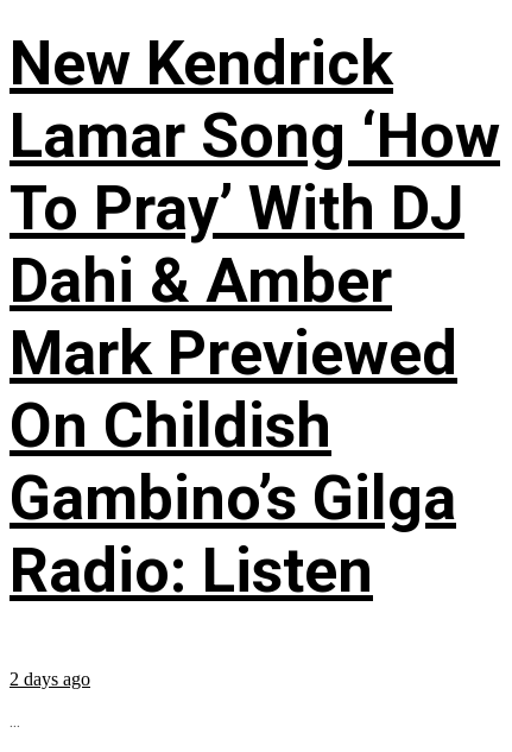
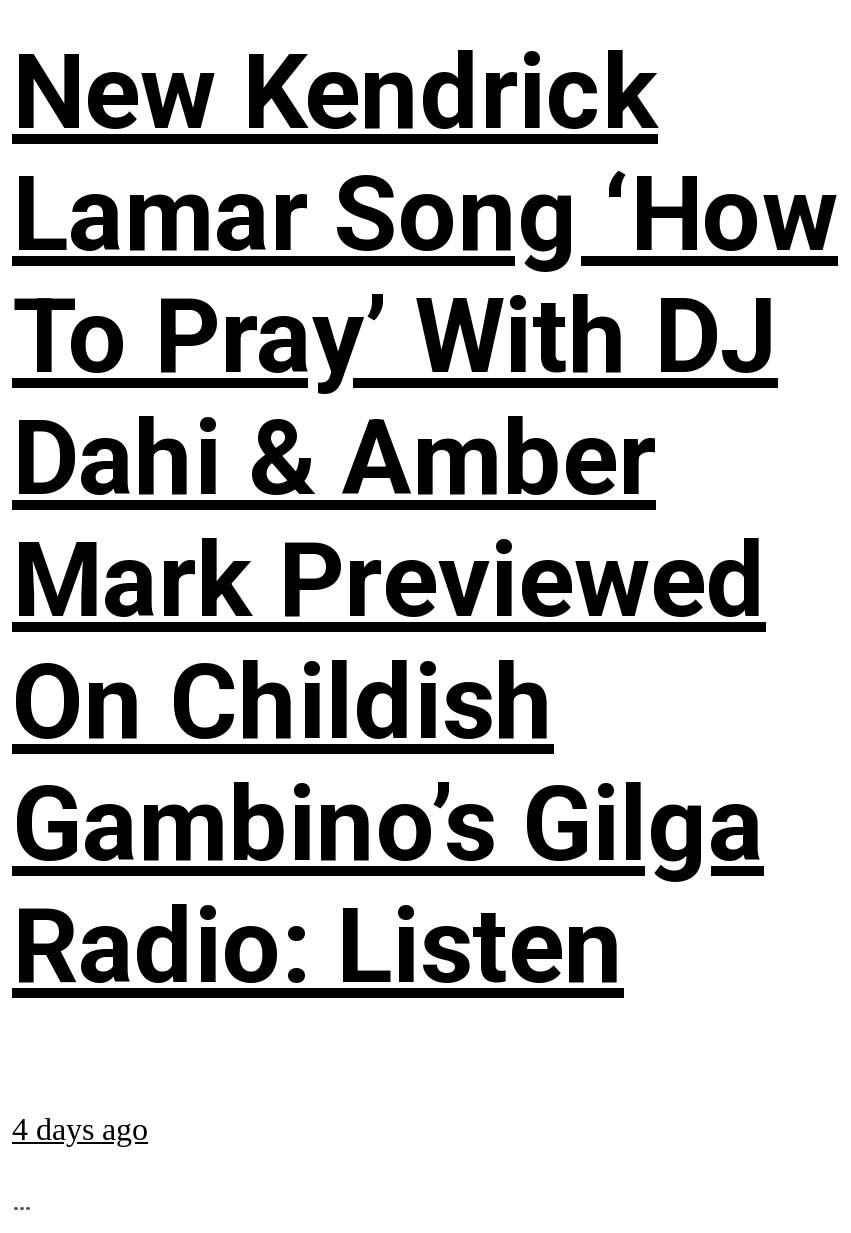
[10,668,90,688] 2 days ago -> [12,1111,148,1145] 4 days ago

